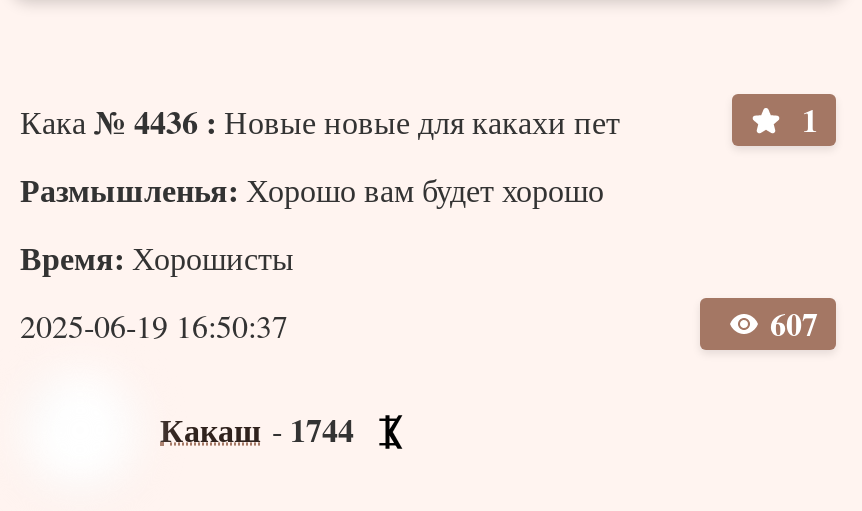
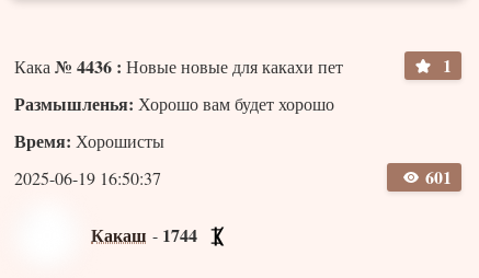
[760,299,818,345] 607 -> [420,164,452,189] 601

